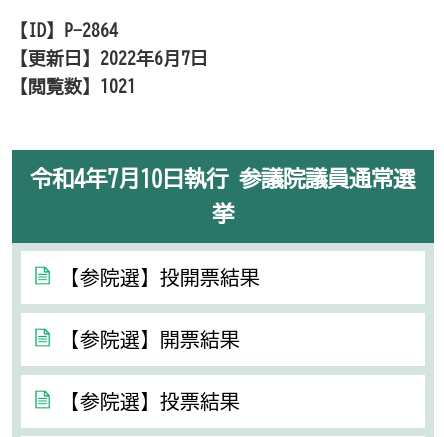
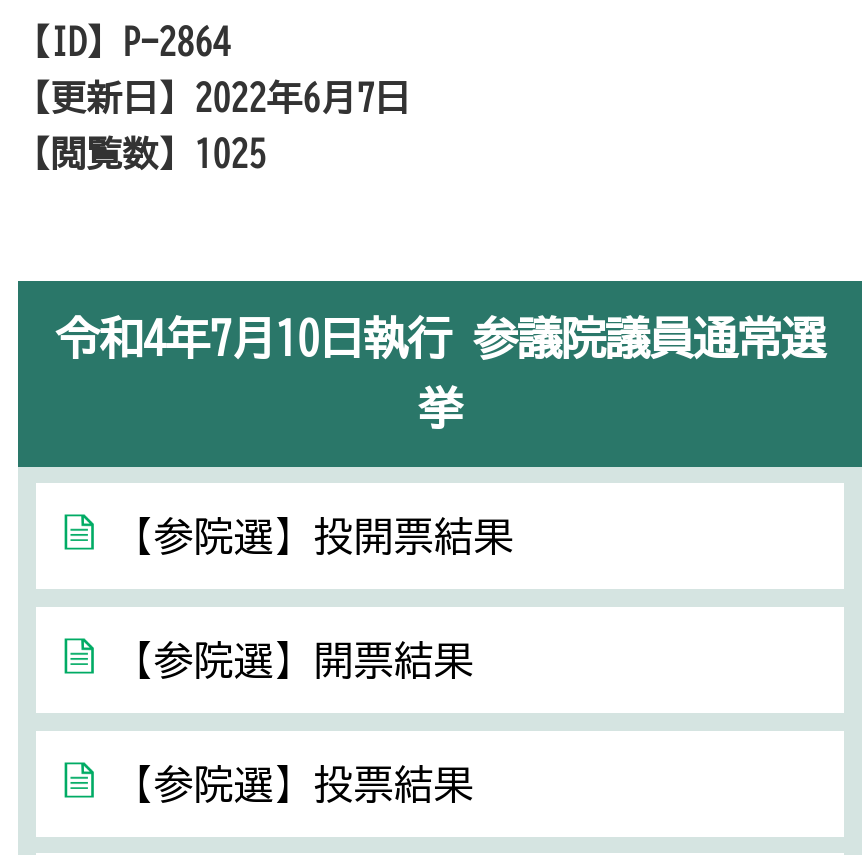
[10,77,136,95] 【閲覧数】1021 -> [14,135,266,171] 【閲覧数】1025

